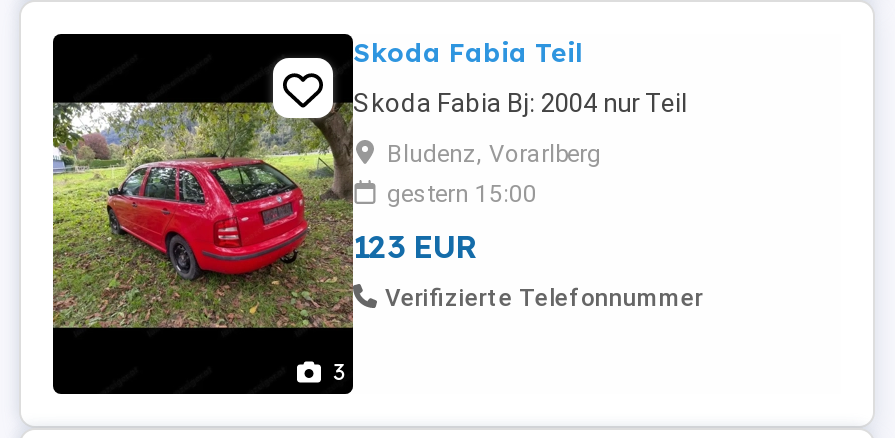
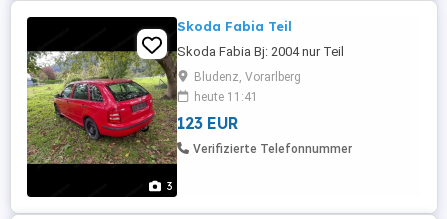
[387,180,537,208] gestern 15:00 -> [194,90,258,104] heute 11:41

